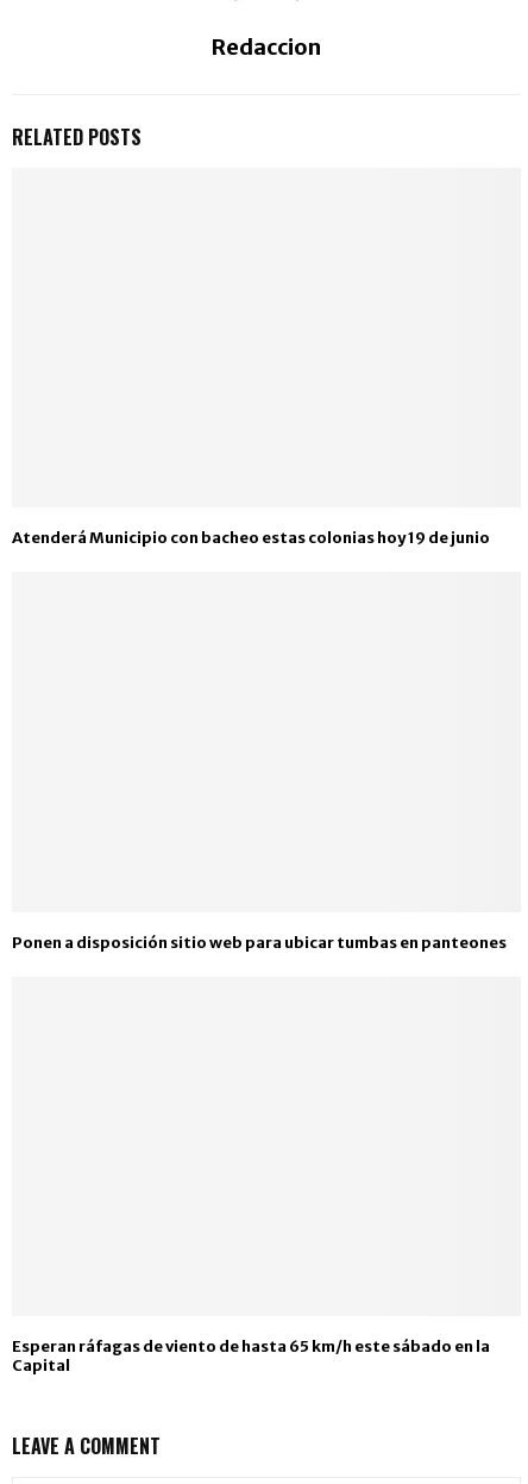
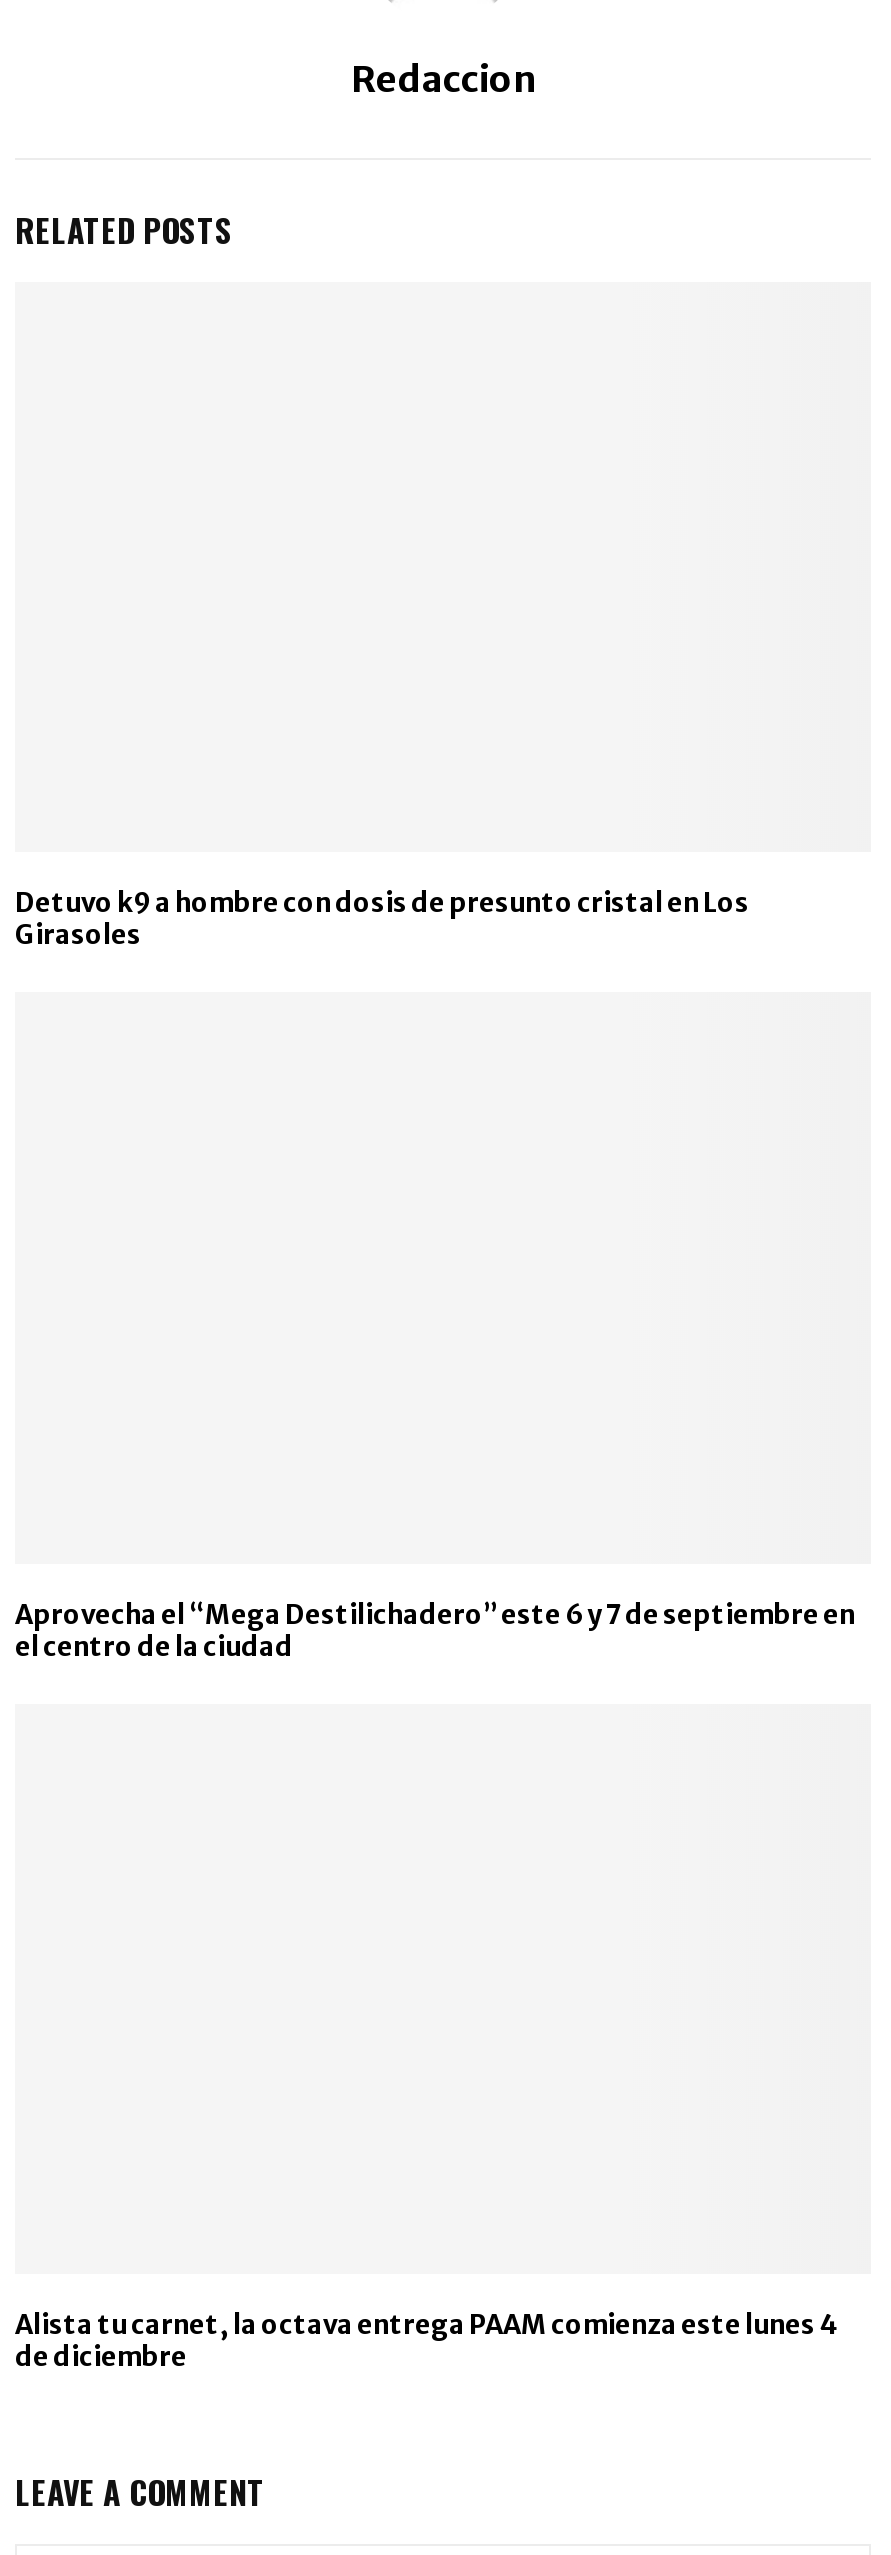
[12,528,490,548] Atenderá Municipio con bacheo estas colonias hoy 19 de junio -> [15,887,749,953] Detuvo k9 a hombre con dosis de presunto cristal en Los | Girasoles
[12,932,507,952] Ponen a disposición sitio web para ubicar tumbas en panteones -> [15,1597,855,1663] Aprovecha el “Mega Destilichadero” este 6 y 7 de septiembre en | el centro de la ciudad
[12,1336,490,1376] Esperan ráfagas de viento de hasta 65 km/h este sábado en la | Capital -> [15,2308,837,2374] Alista tu carnet, la octava entrega PAAM comienza este lunes 4 | de diciembre

